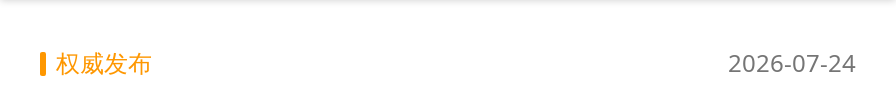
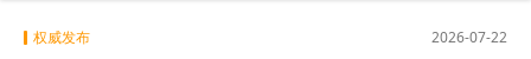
[728,46,856,80] 2026-07-24 -> [431,27,507,47] 2026-07-22

